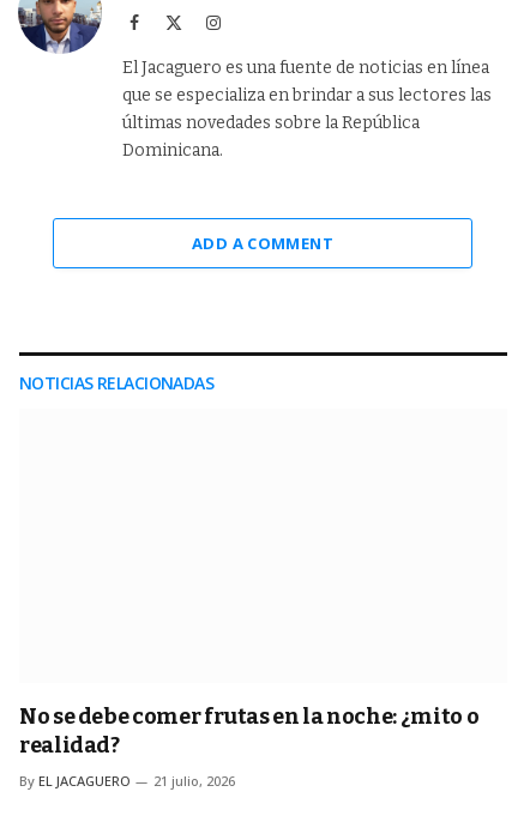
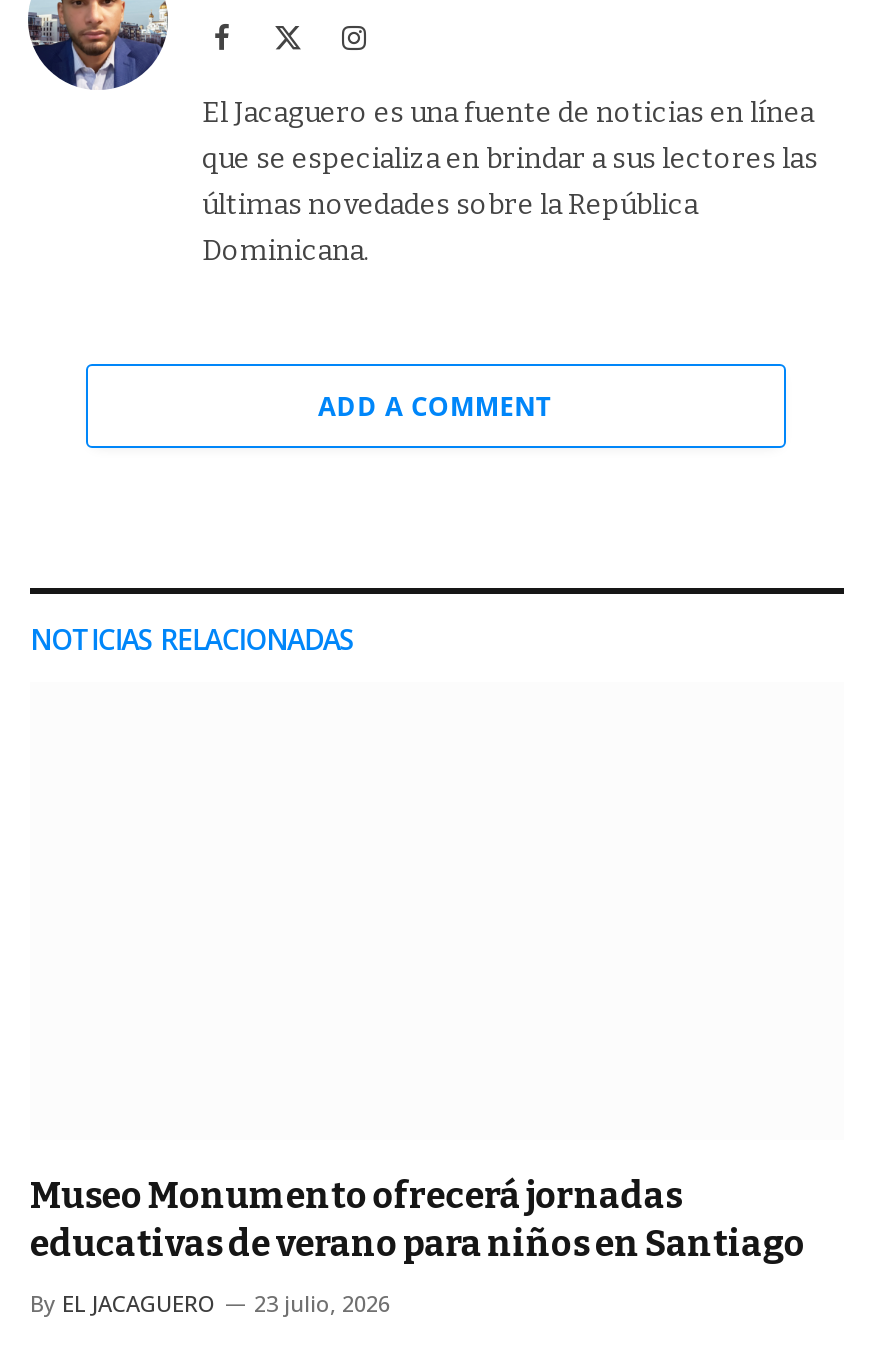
[19,704,479,759] No se debe comer frutas en la noche: ¿mito o | realidad? -> [30,1175,805,1267] Museo Monumento ofrecerá jornadas | educativas de verano para niños en Santiago
[19,772,235,790] By EL JACAGUERO 21 julio, 2026 -> [30,1289,390,1319] By EL JACAGUERO 23 julio, 2026

